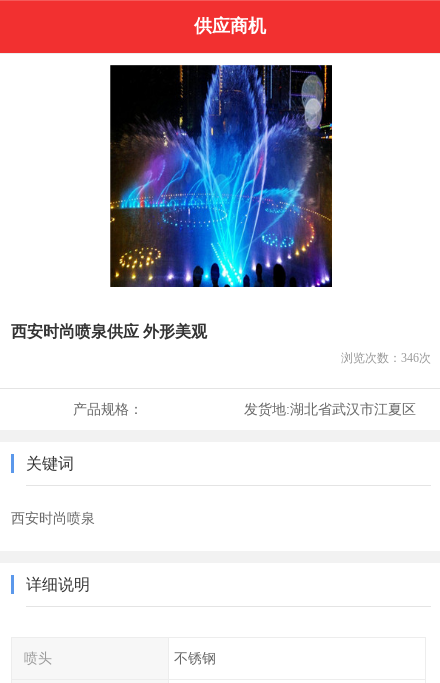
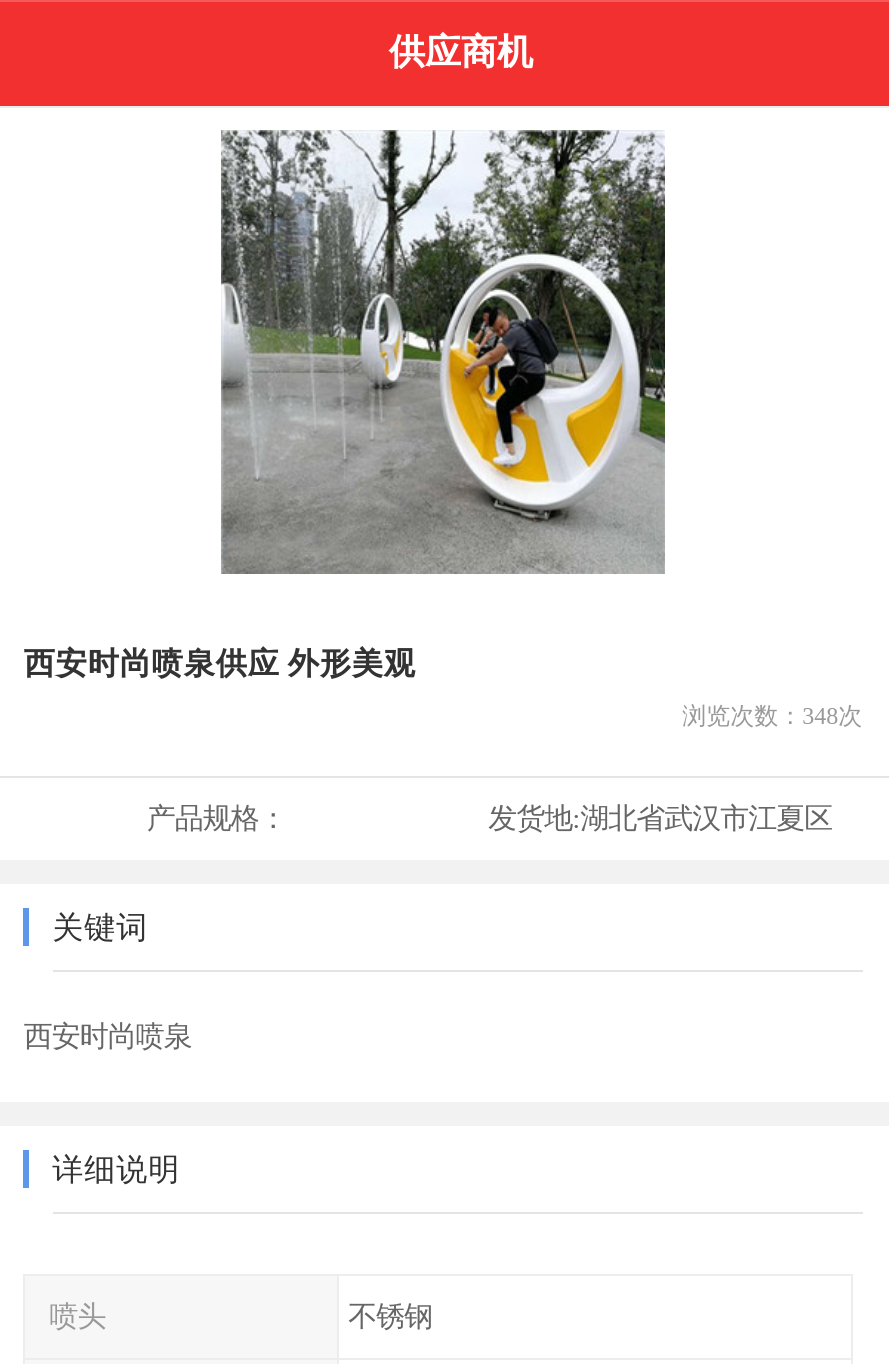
[109,64,333,288] [image] -> [221,130,667,576] [image]
[341,351,431,365] 浏览次数：346次 -> [682,701,862,729] 浏览次数：348次

